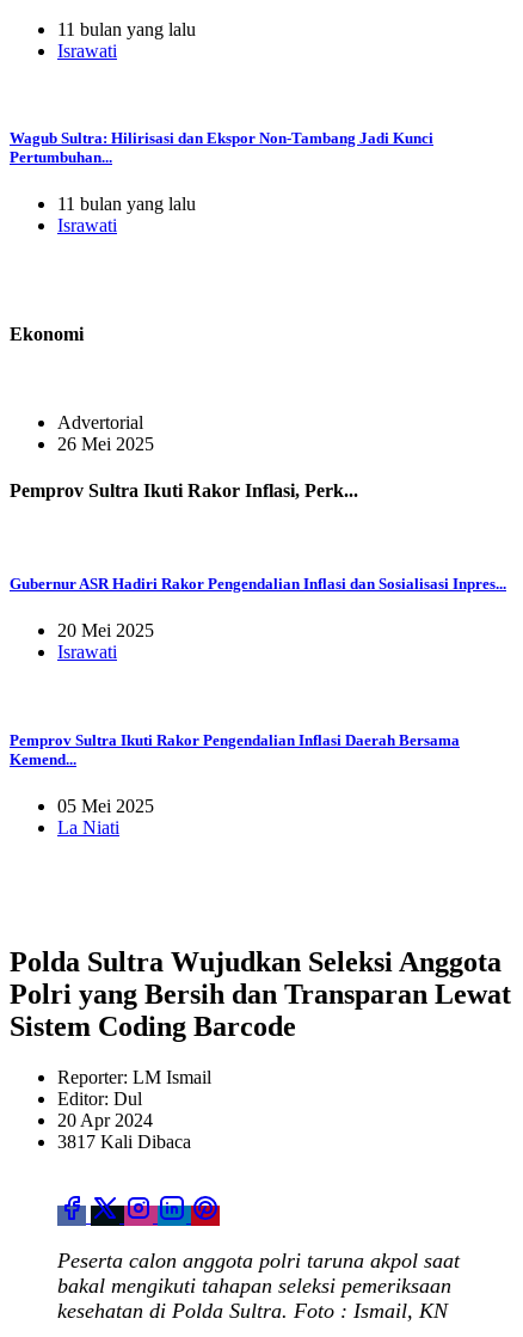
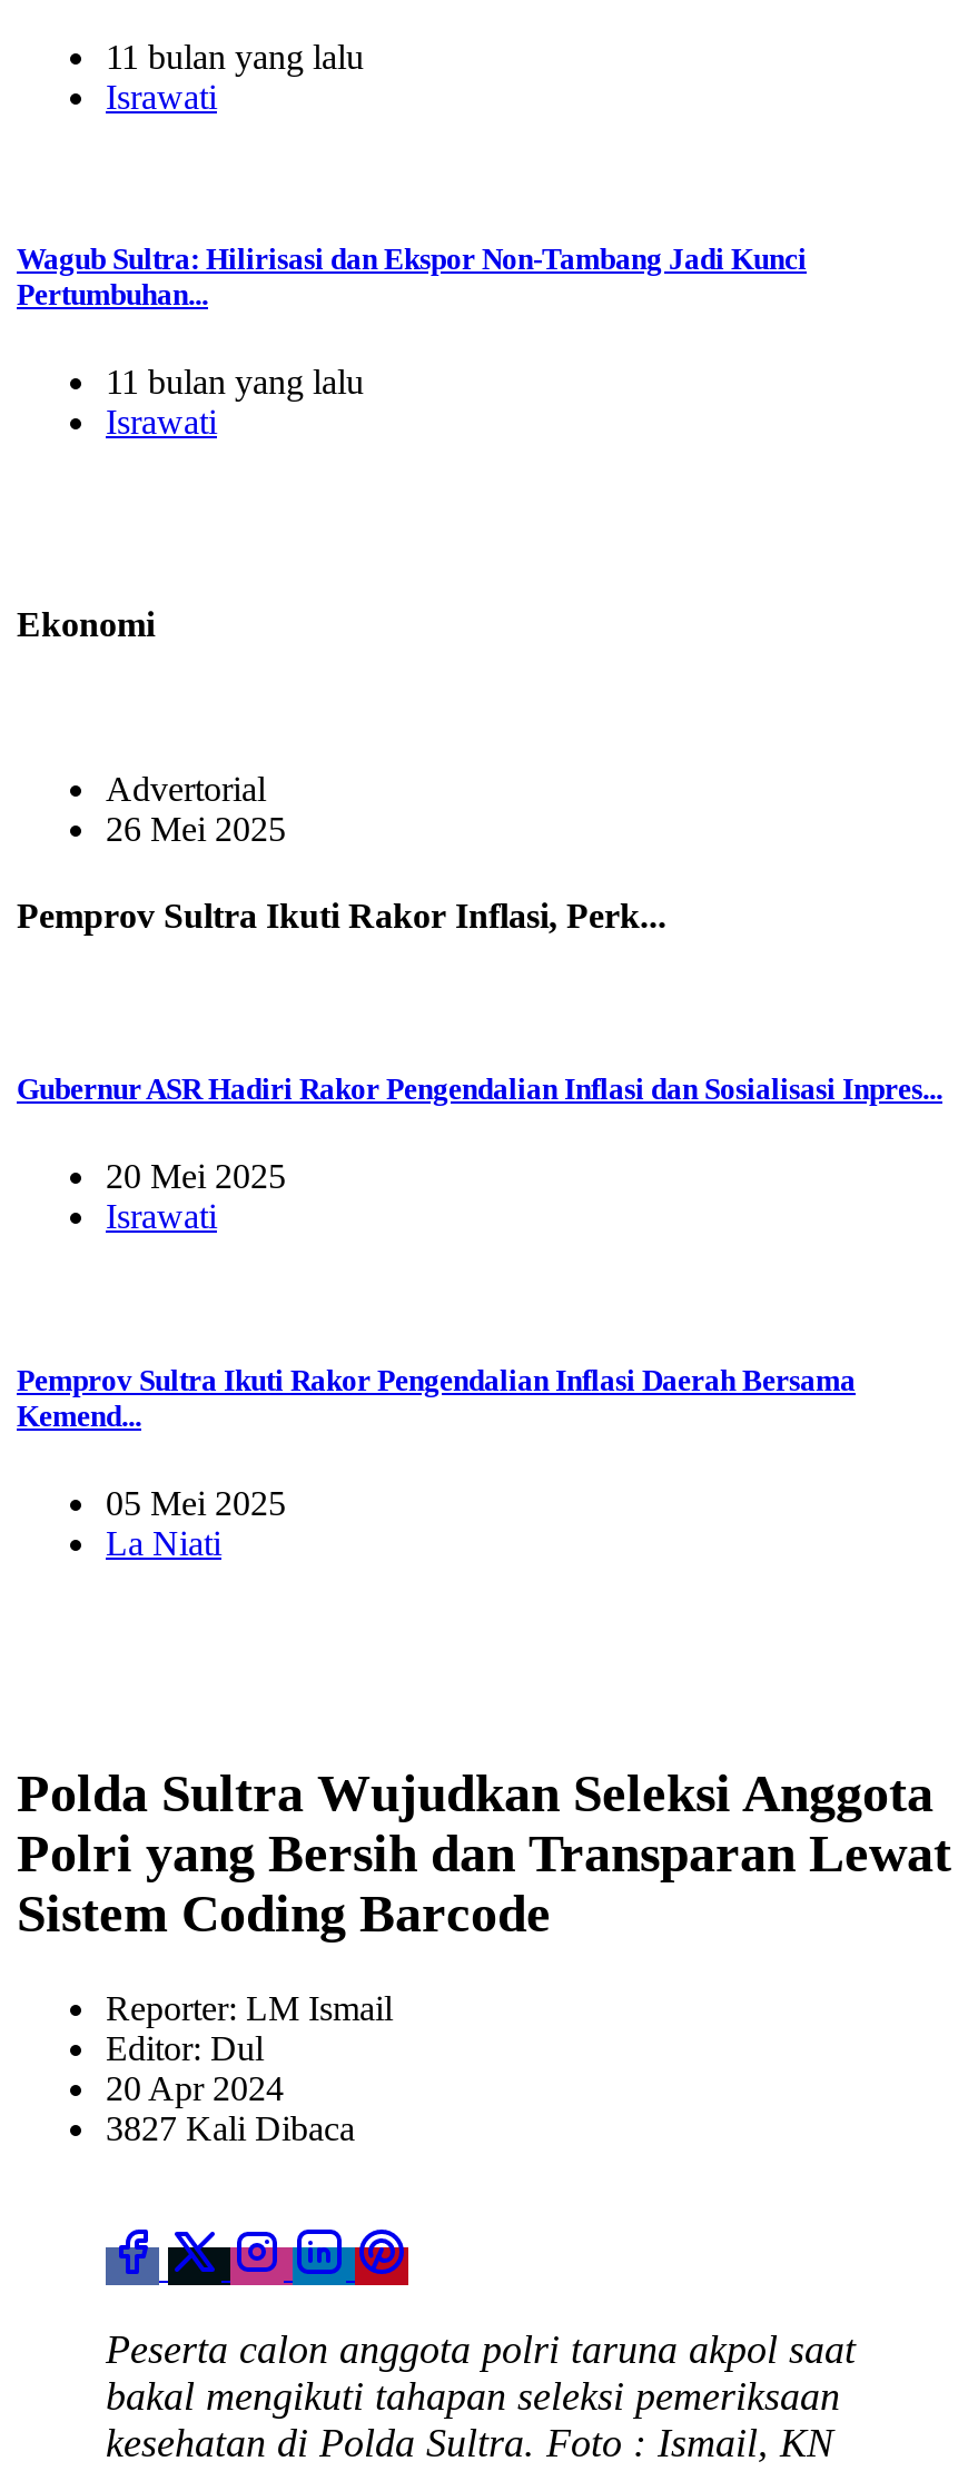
[57,1131,191,1151] 3817 Kali Dibaca -> [106,2109,355,2146] 3827 Kali Dibaca

